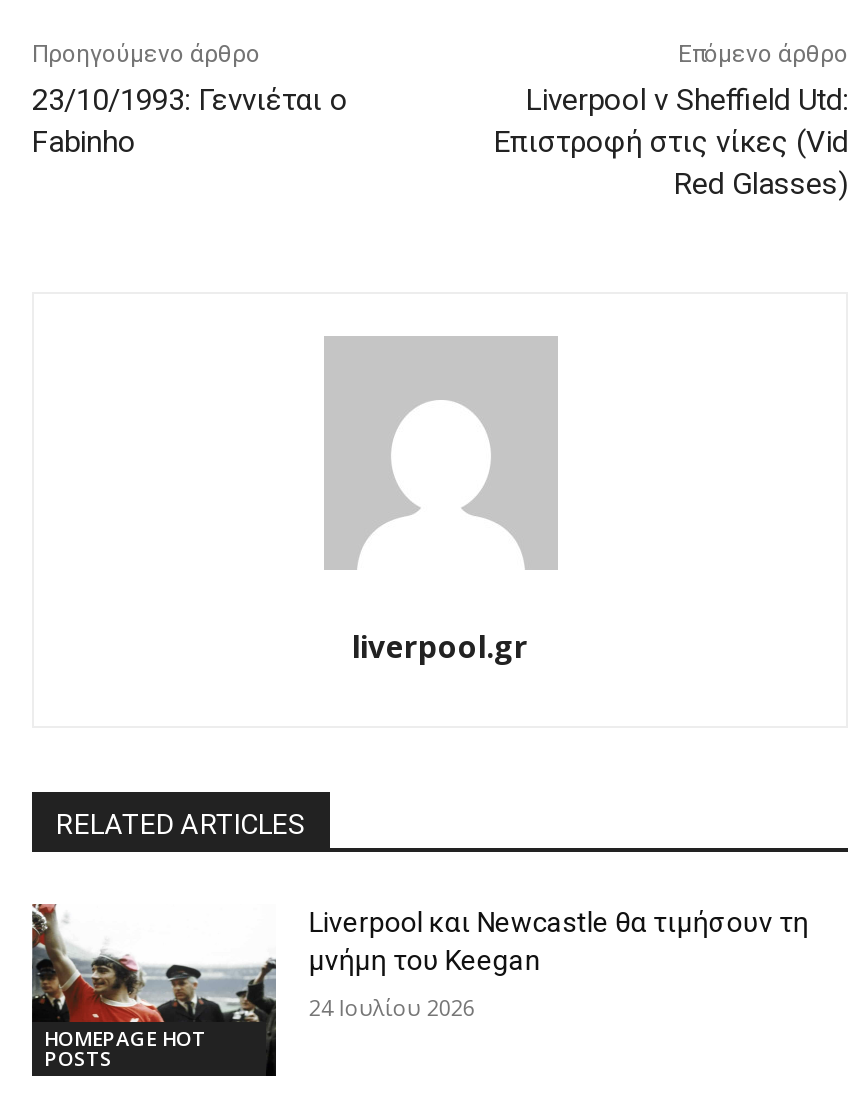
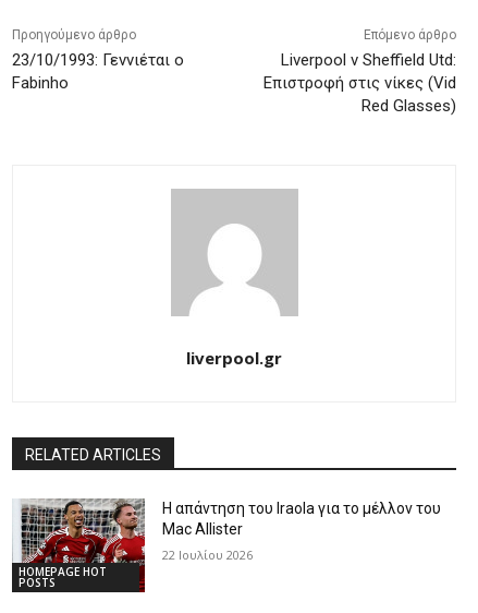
[30,902,809,1078] [image] | Liverpool και Newcastle θα τιμήσουν τη | μνήμη του Keegan -> [12,497,441,593] [image] | Η απάντηση του Iraola για το μέλλον του | Mac Allister
[309,992,475,1022] 24 Ιουλίου 2026 -> [163,547,253,563] 22 Ιουλίου 2026

